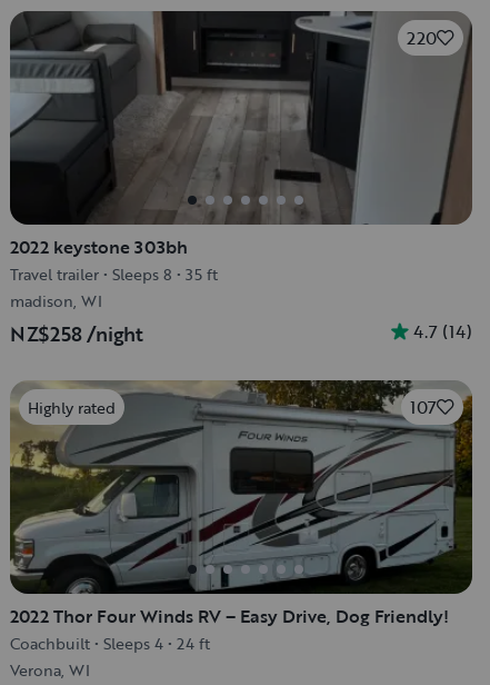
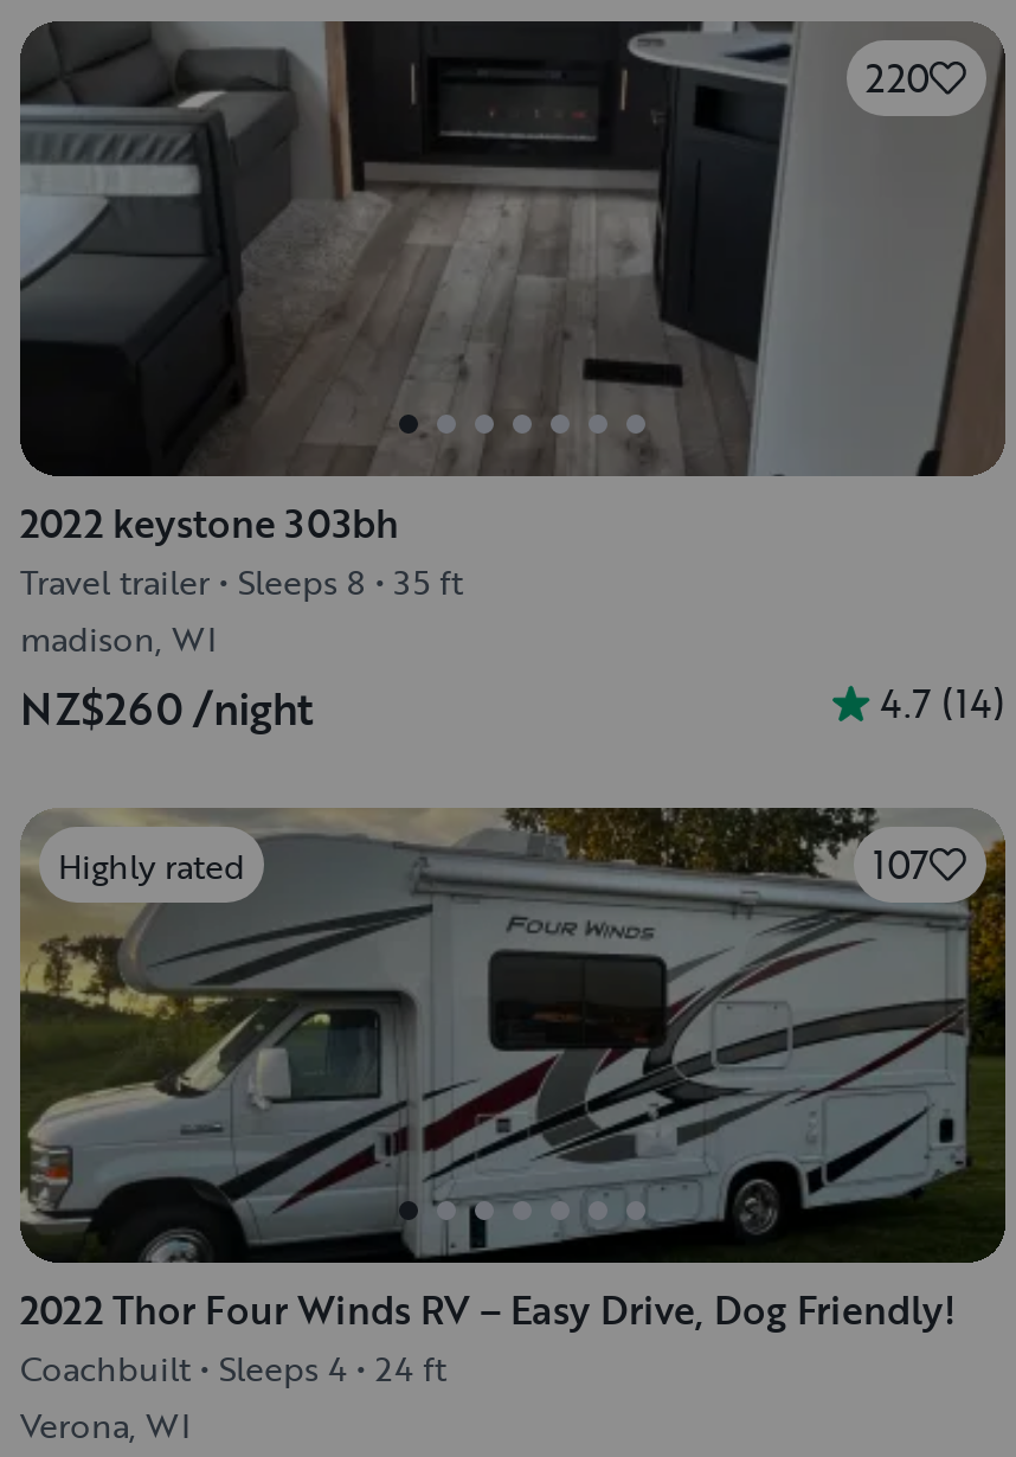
[10,319,143,348] NZ$258 /night -> [20,678,313,739] NZ$260 /night

